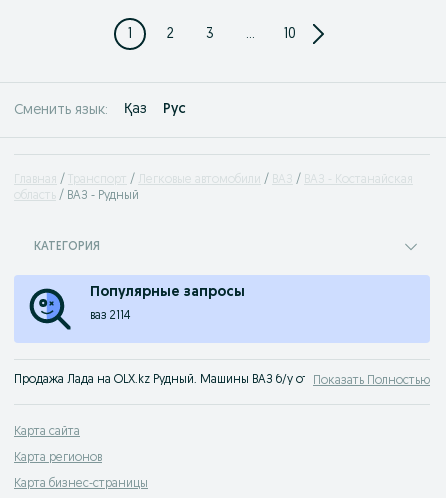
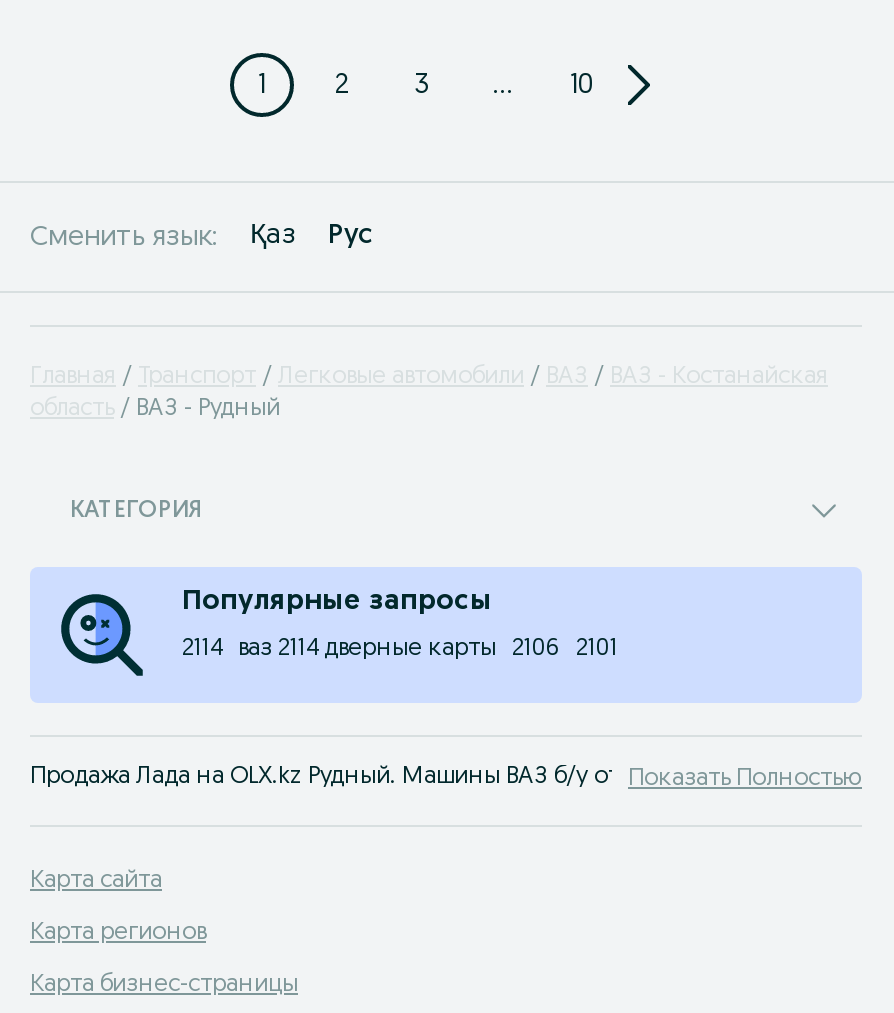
[90,310,130,322] ваз 2114 -> [182,637,618,661] 2114 | ваз 2114 дверные карты | 2106 | 2101

